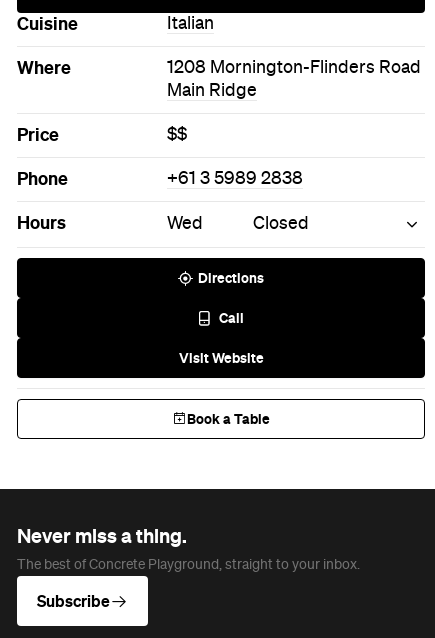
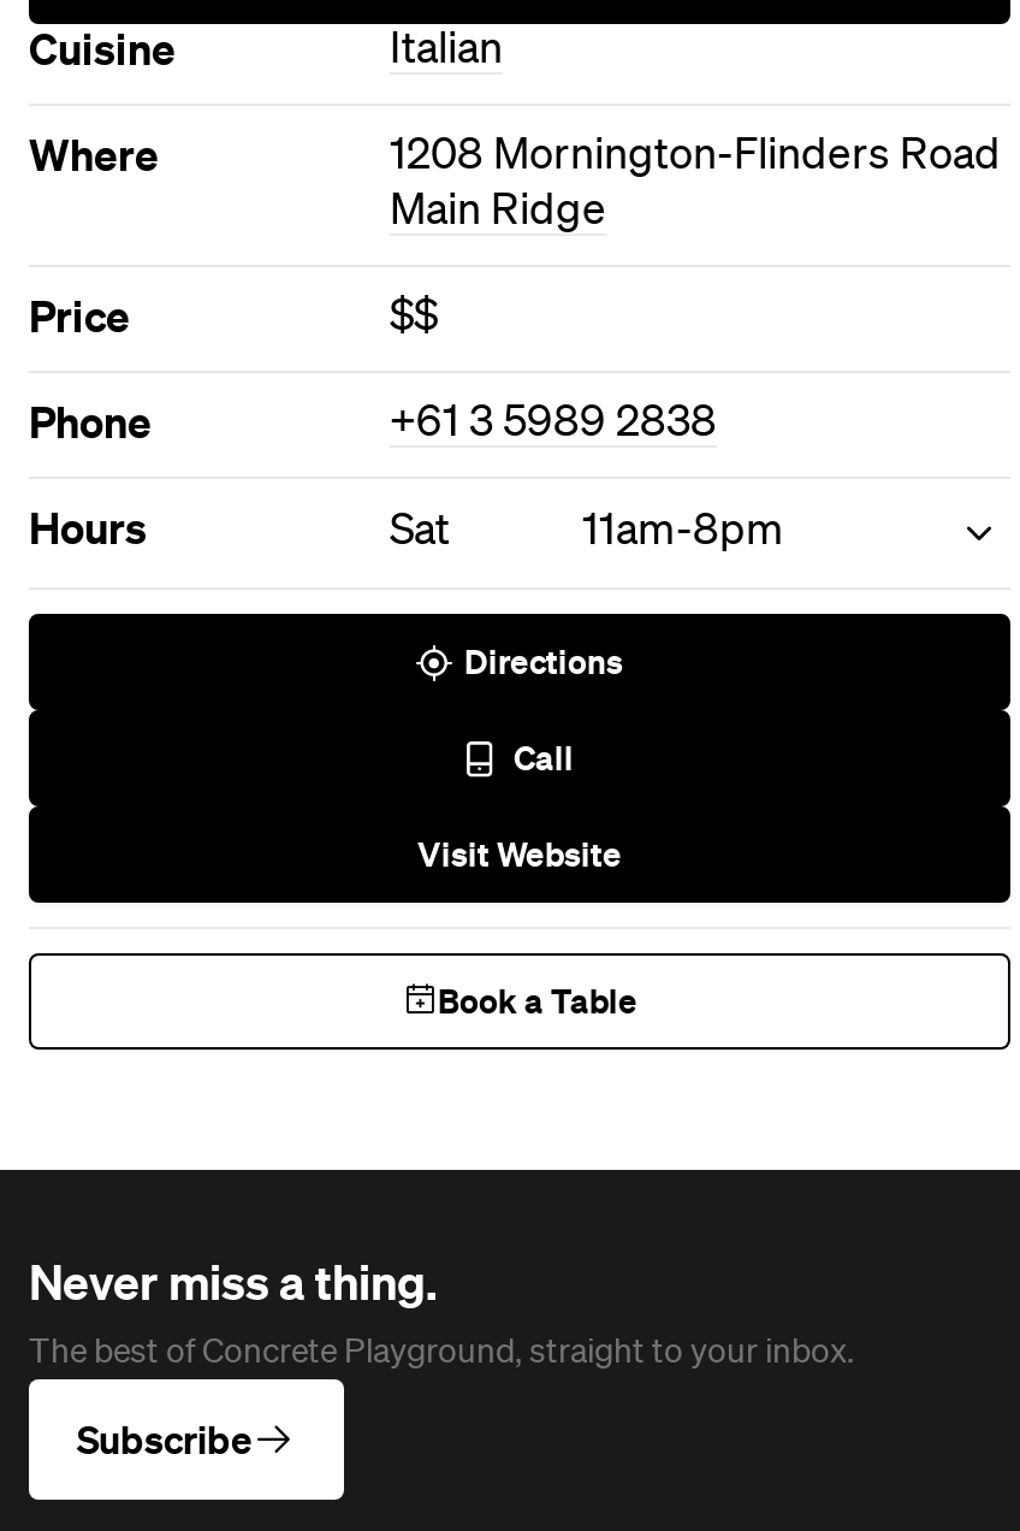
[167,214,308,232] Wed | Closed -> [390,509,784,552] Sat | 11am-8pm

